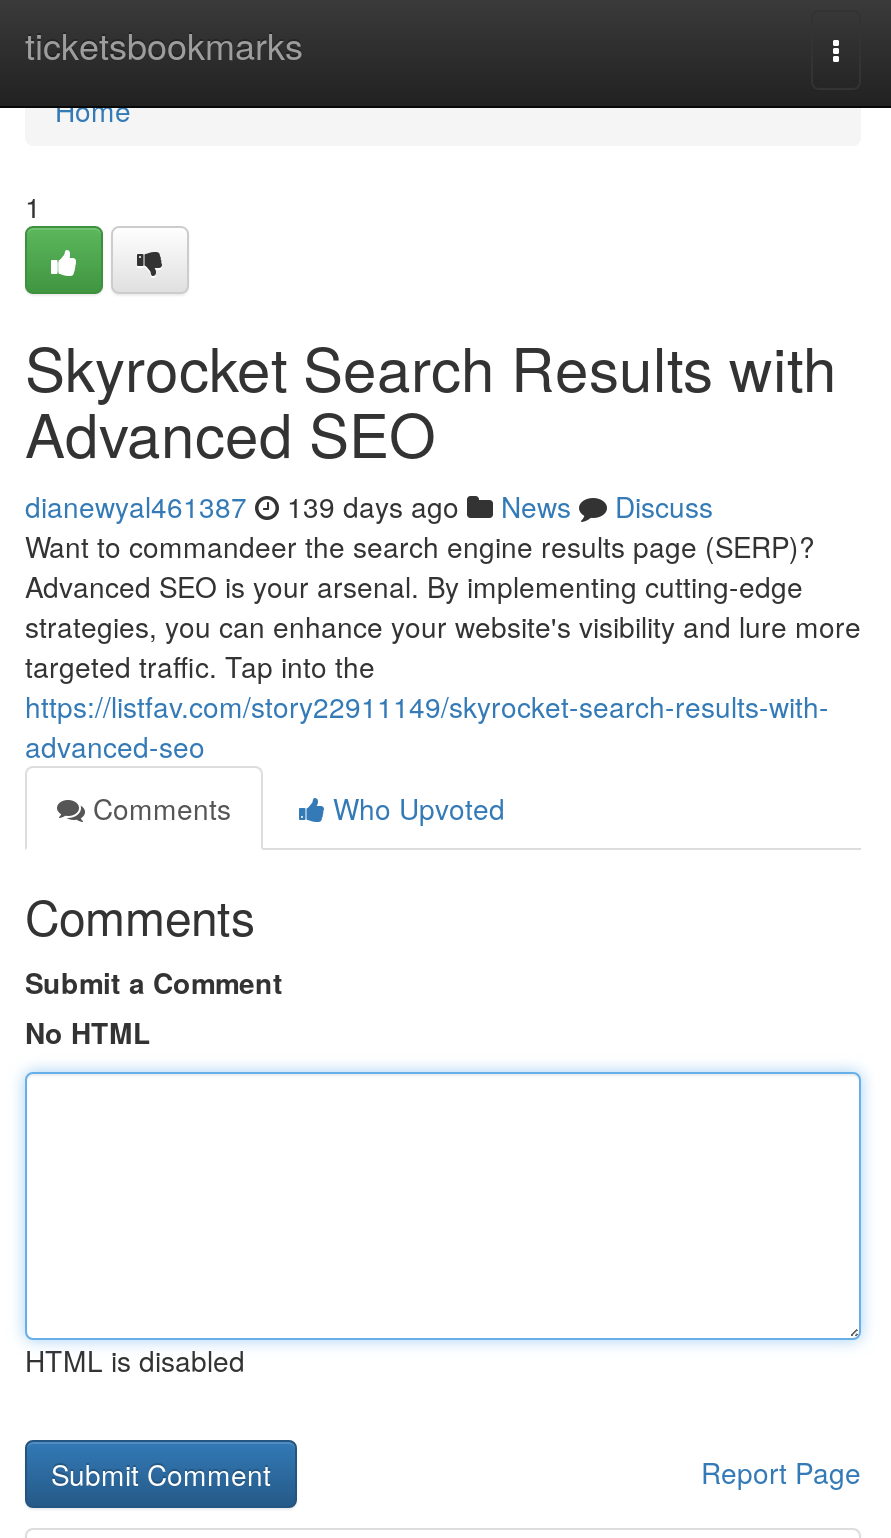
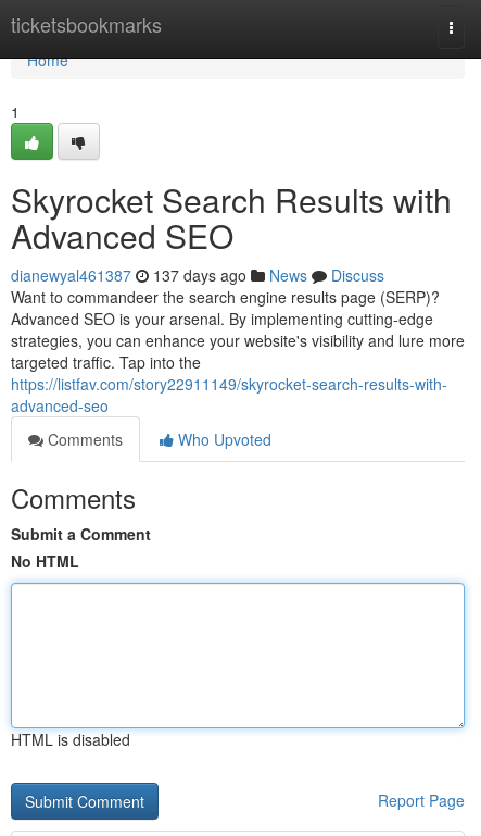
[25,486,713,526] dianewyal461387 139 days ago News Discuss -> [11,264,384,286] dianewyal461387 137 days ago News Discuss

